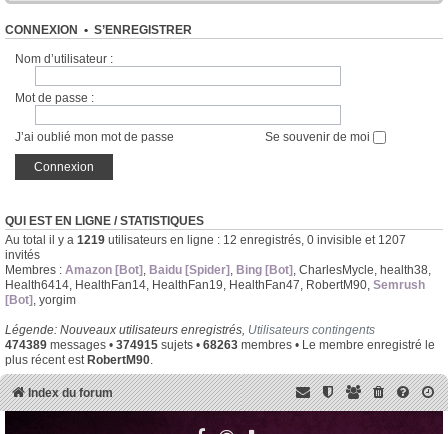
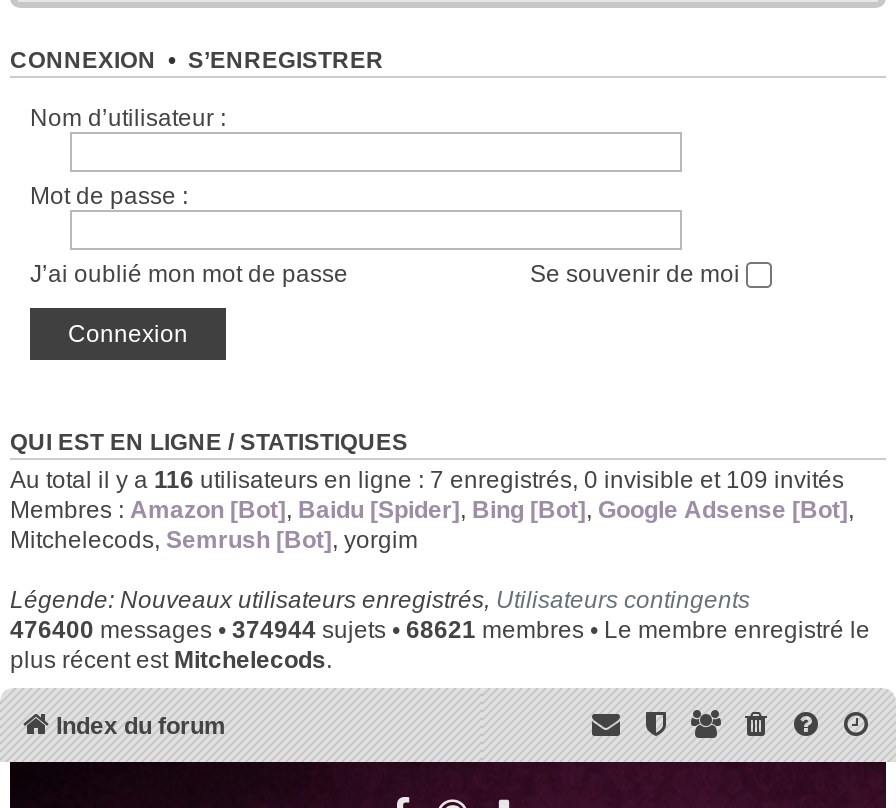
[5,233,431,307] Au total il y a 1219 utilisateurs en ligne : 12 enregistrés, 0 invisible et 1207 | invités | Membres : Amazon [Bot], Baidu [Spider], Bing [Bot], CharlesMycle, health38, | Health6414, HealthFan14, HealthFan19, HealthFan47, RobertM90, Semrush | [Bot], yorgim -> [10,466,854,554] Au total il y a 116 utilisateurs en ligne : 7 enregistrés, 0 invisible et 109 invités | Membres : Amazon [Bot], Baidu [Spider], Bing [Bot], Google Adsense [Bot], | Mitchelecods, Semrush [Bot], yorgim
[5,338,435,352] 474389 messages • 374915 sujets • 68263 membres • Le membre enregistré le -> [10,616,870,644] 476400 messages • 374944 sujets • 68621 membres • Le membre enregistré le
[5,353,153,367] plus récent est RobertM90. -> [10,646,332,674] plus récent est Mitchelecods.

